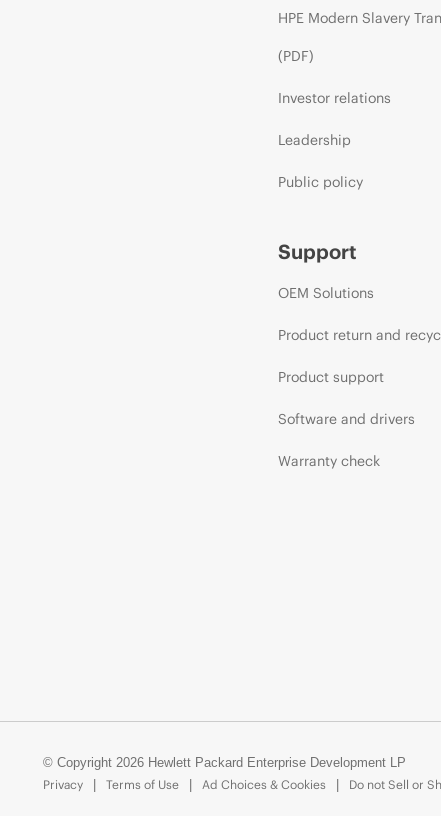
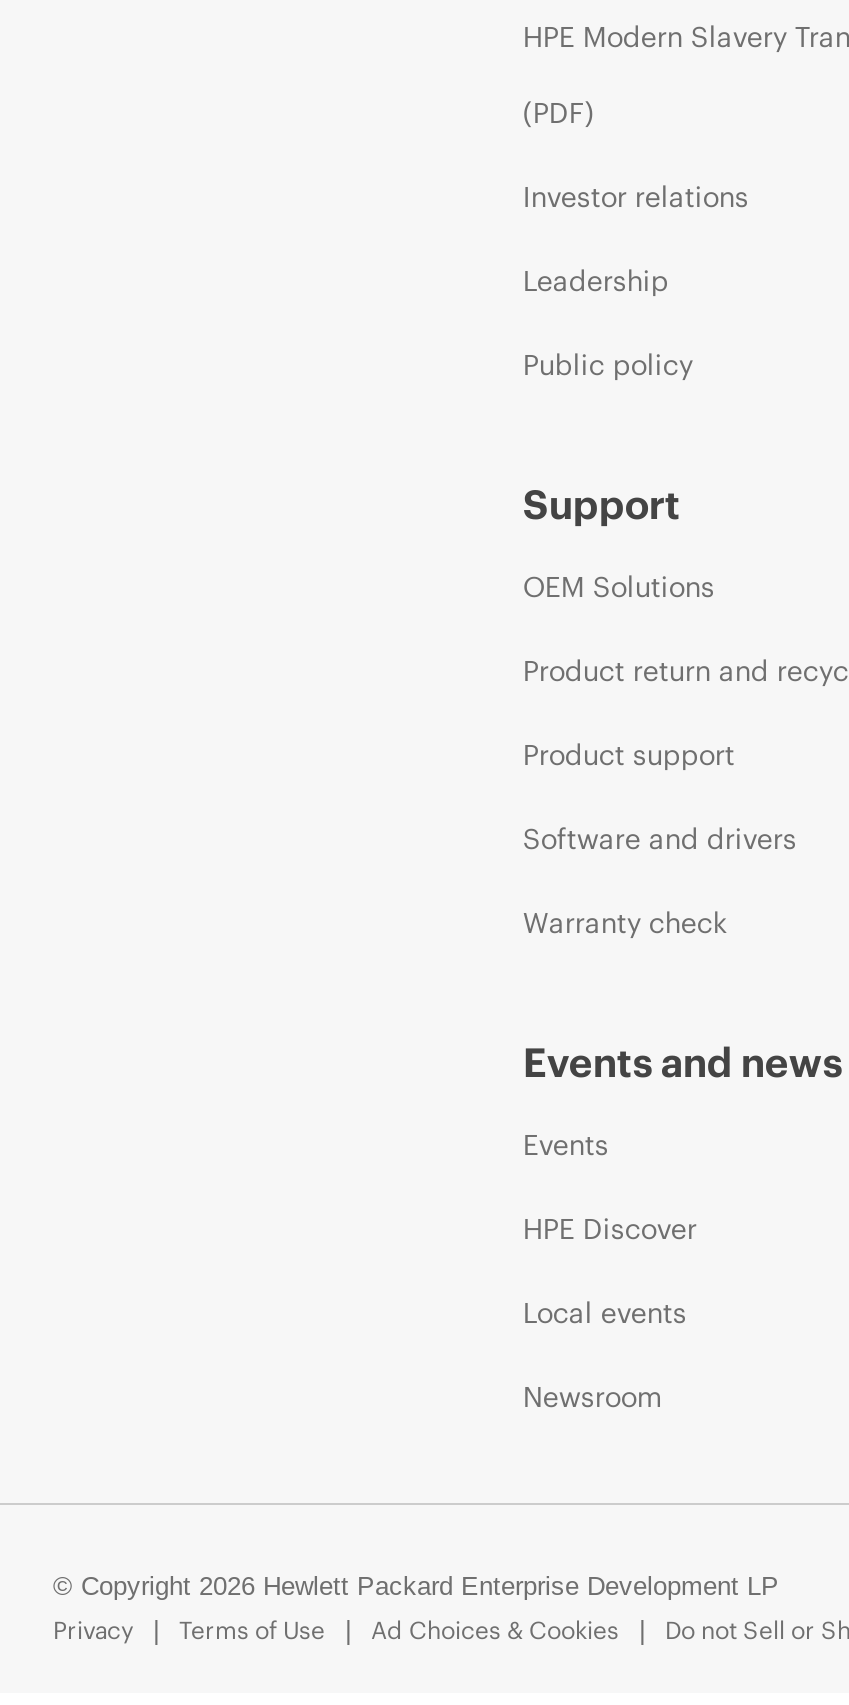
none -> [523,1036,843,1414] Events and news | Events | HPE Discover | Local events | Newsroom

